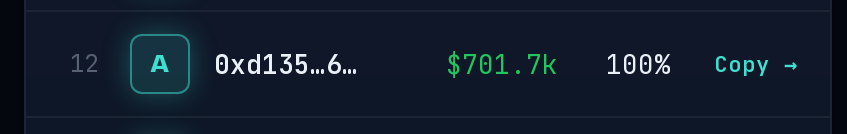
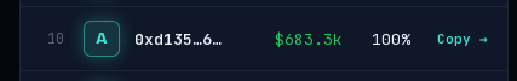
[70,47,170,80] 12 A -> [47,28,108,48] 10 A
[446,47,558,81] $701.7k -> [275,28,343,49] $683.3k

